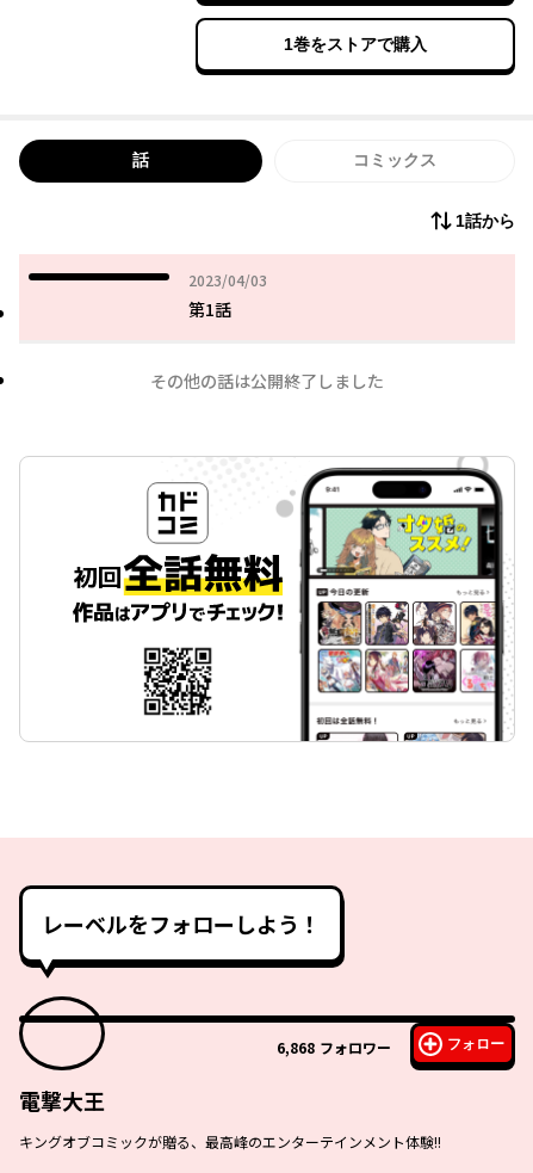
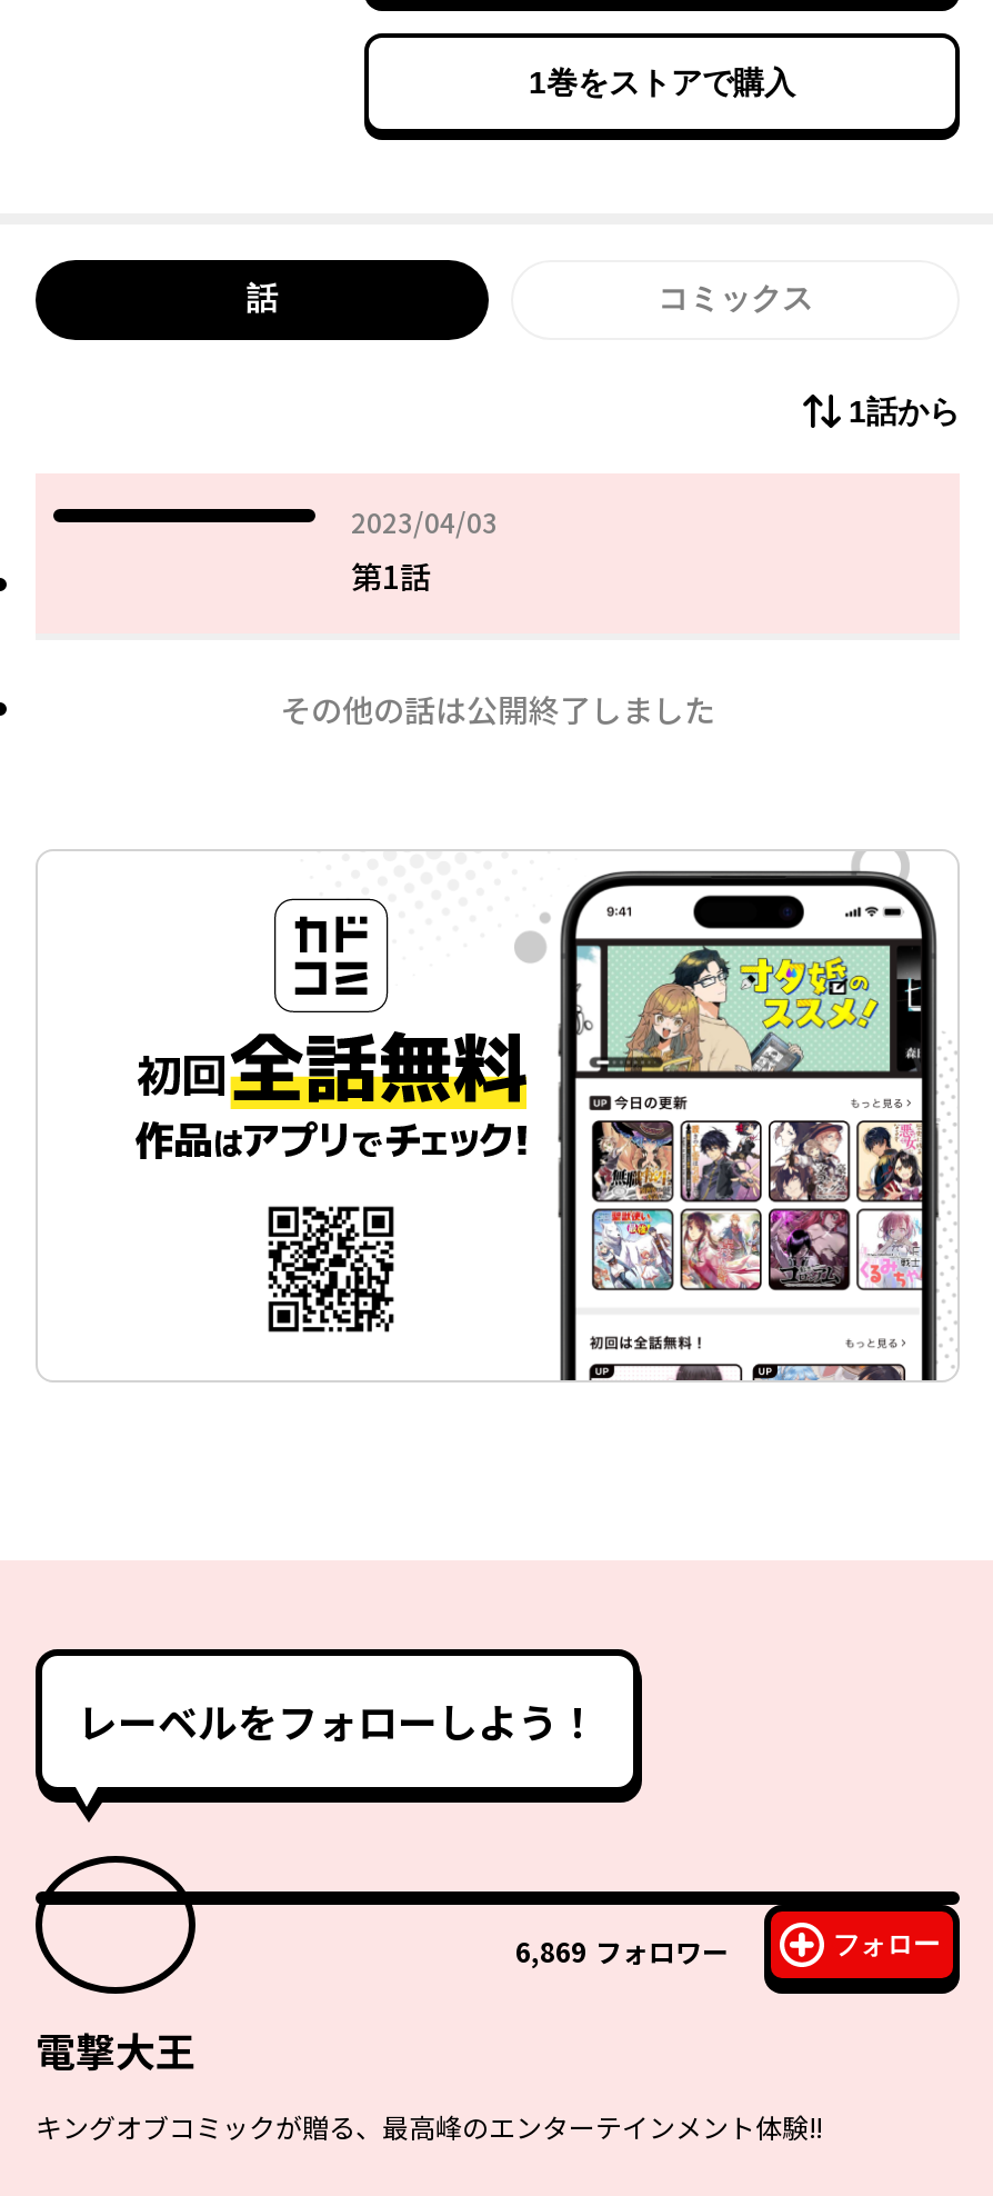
[277,1036,391,1057] 6,868 フォロワー -> [515,1930,729,1968] 6,869 フォロワー

